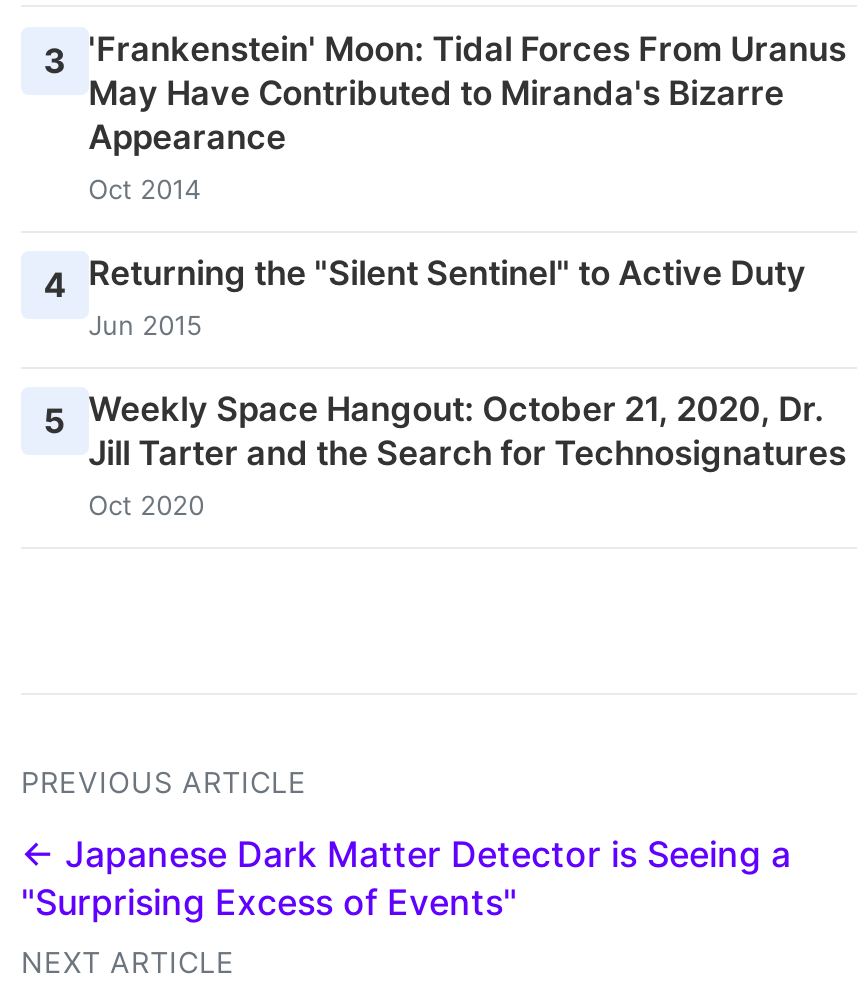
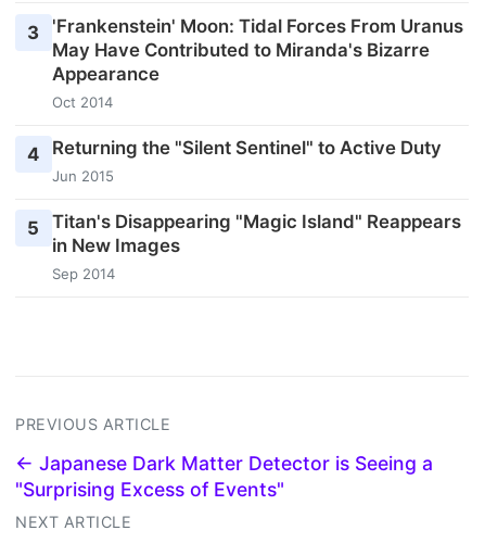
[44,390,846,522] 5 Weekly Space Hangout: October 21, 2020, Dr. | Jill Tarter and the Search for Technosignatures | Oct 2020 -> [27,211,461,283] 5 Titan's Disappearing "Magic Island" Reappears | in New Images | Sep 2014

